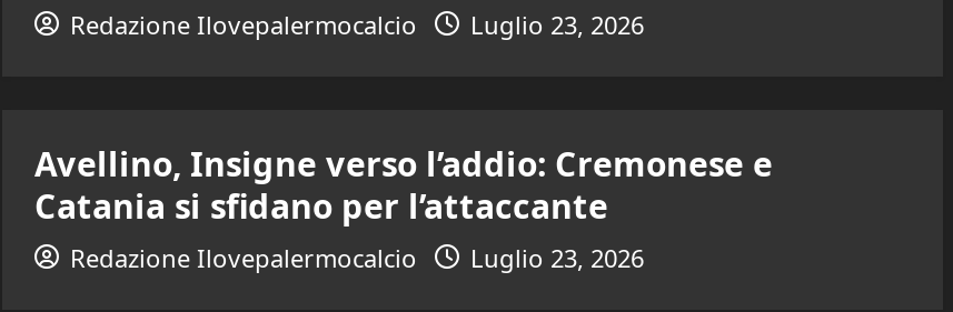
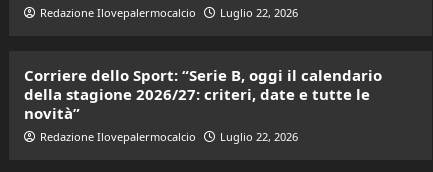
[70,9,644,42] Redazione Ilovepalermocalcio Luglio 23, 2026 -> [39,5,297,20] Redazione Ilovepalermocalcio Luglio 22, 2026
[34,142,773,229] Avellino, Insigne verso l’addio: Cremonese e | Catania si sfidano per l’attaccante -> [23,65,381,123] Corriere dello Sport: “Serie B, oggi il calendario | della stagione 2026/27: criteri, date e tutte le | novità”
[70,242,644,276] Redazione Ilovepalermocalcio Luglio 23, 2026 -> [39,129,297,144] Redazione Ilovepalermocalcio Luglio 22, 2026

